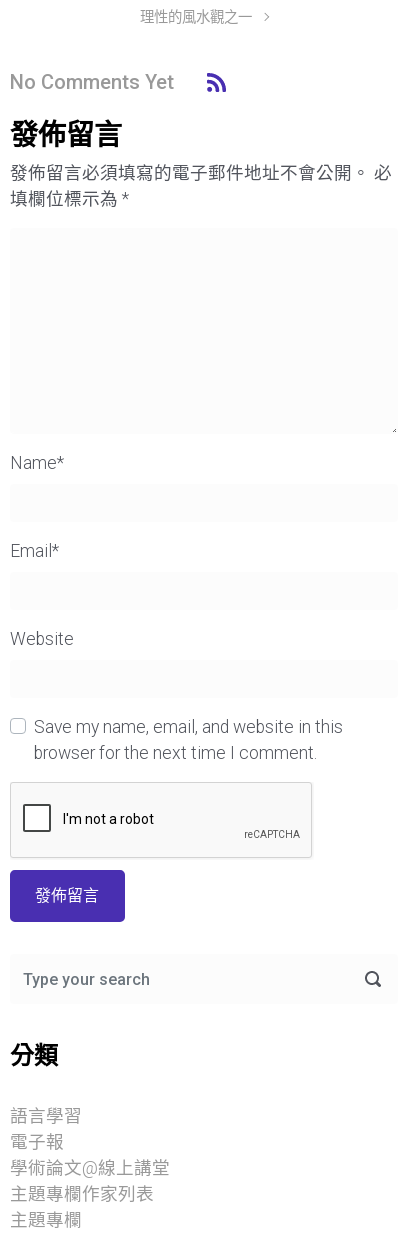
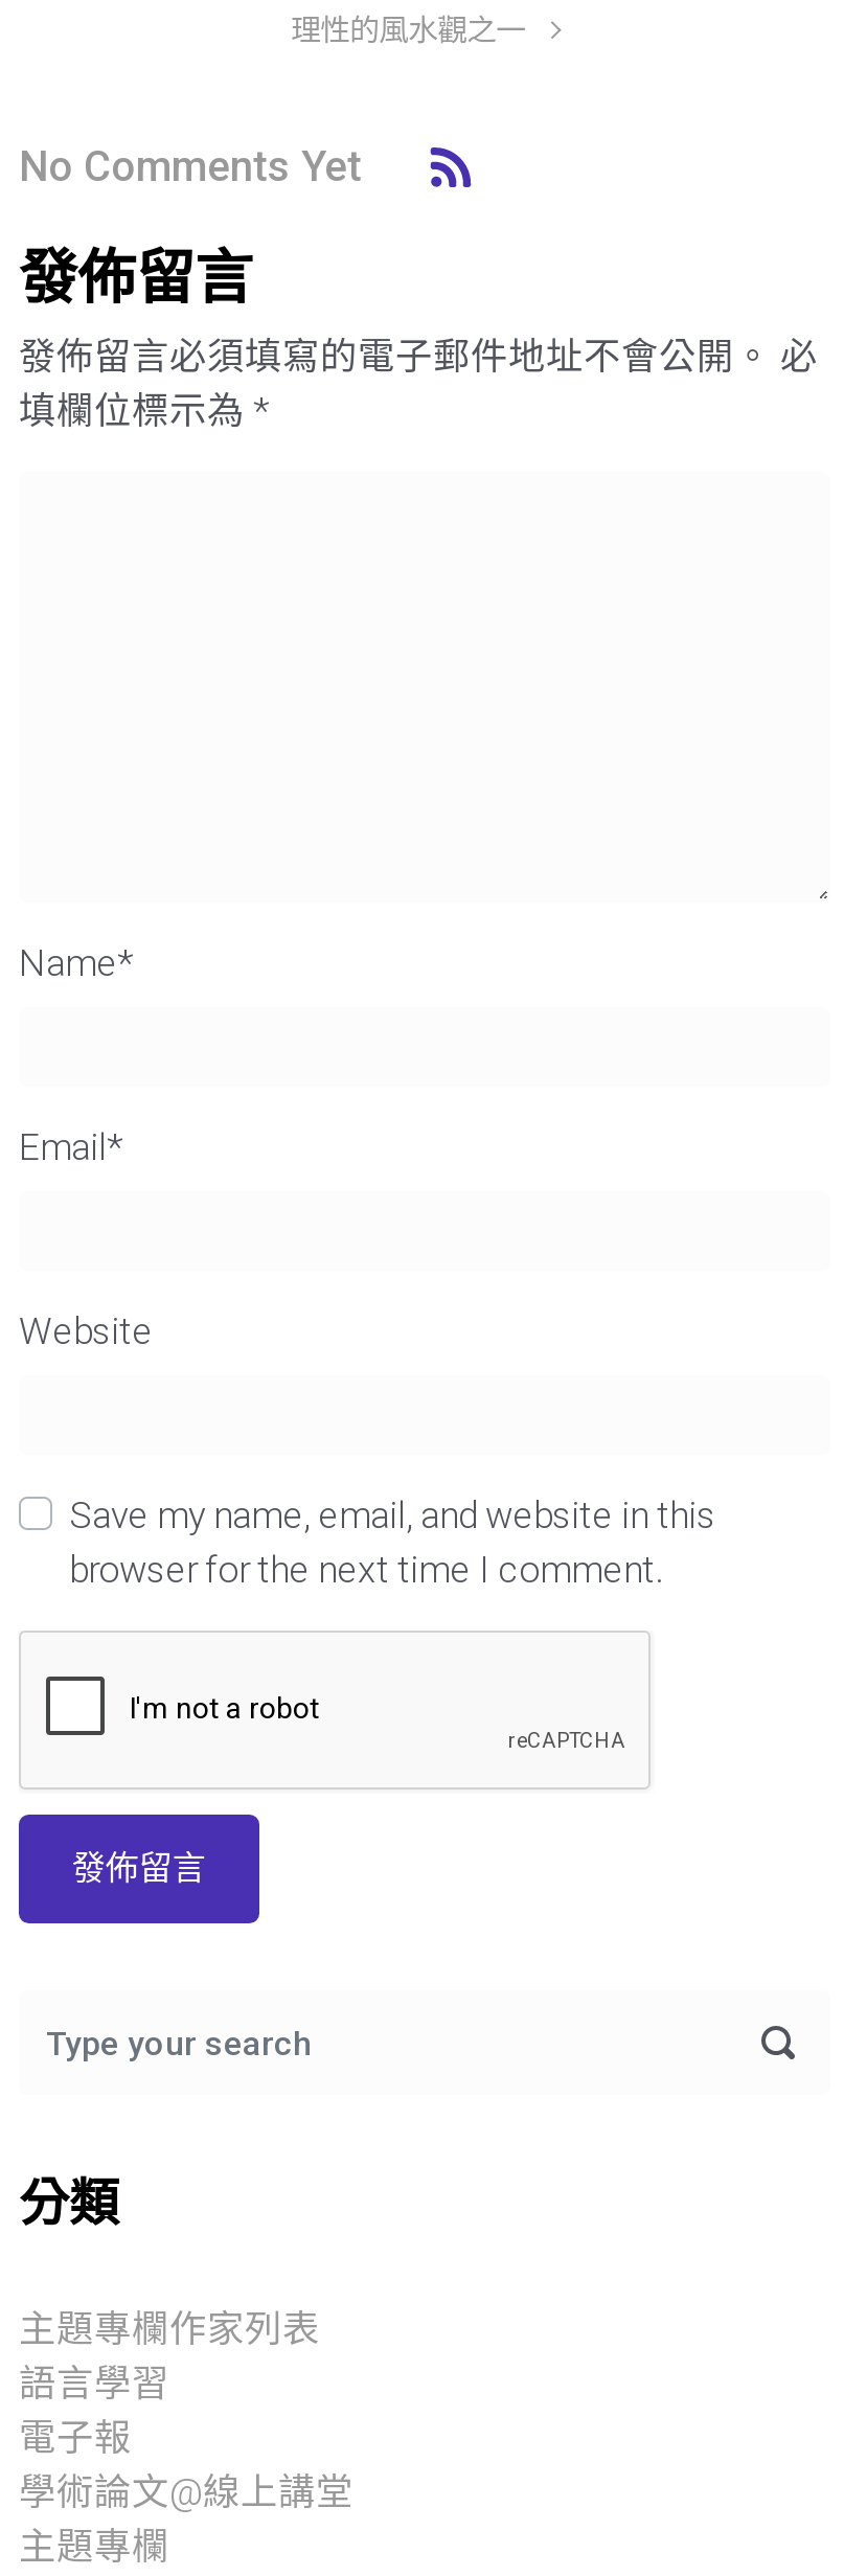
moved [10,1106,170,1178] -> [19,2362,353,2513]: 語言學習 | 電子報 | 學術論文@線上講堂
moved [10,1184,154,1204] -> [19,2308,320,2349]: 主題專欄作家列表

